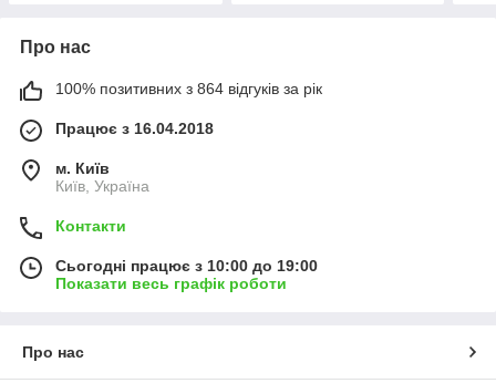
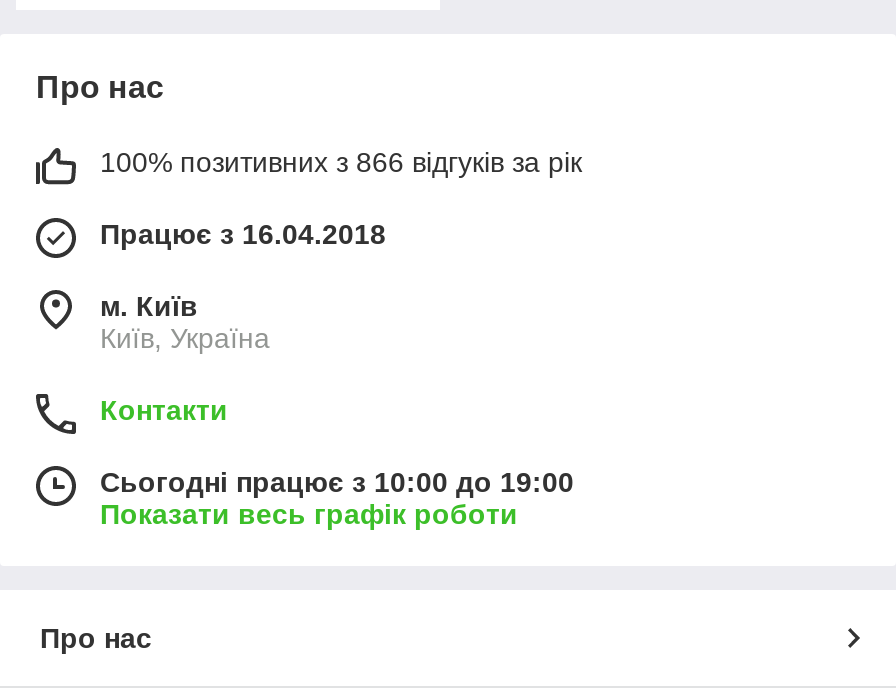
[55,79,322,97] 100% позитивних з 864 відгуків за рік -> [100,146,582,178] 100% позитивних з 866 відгуків за рік

